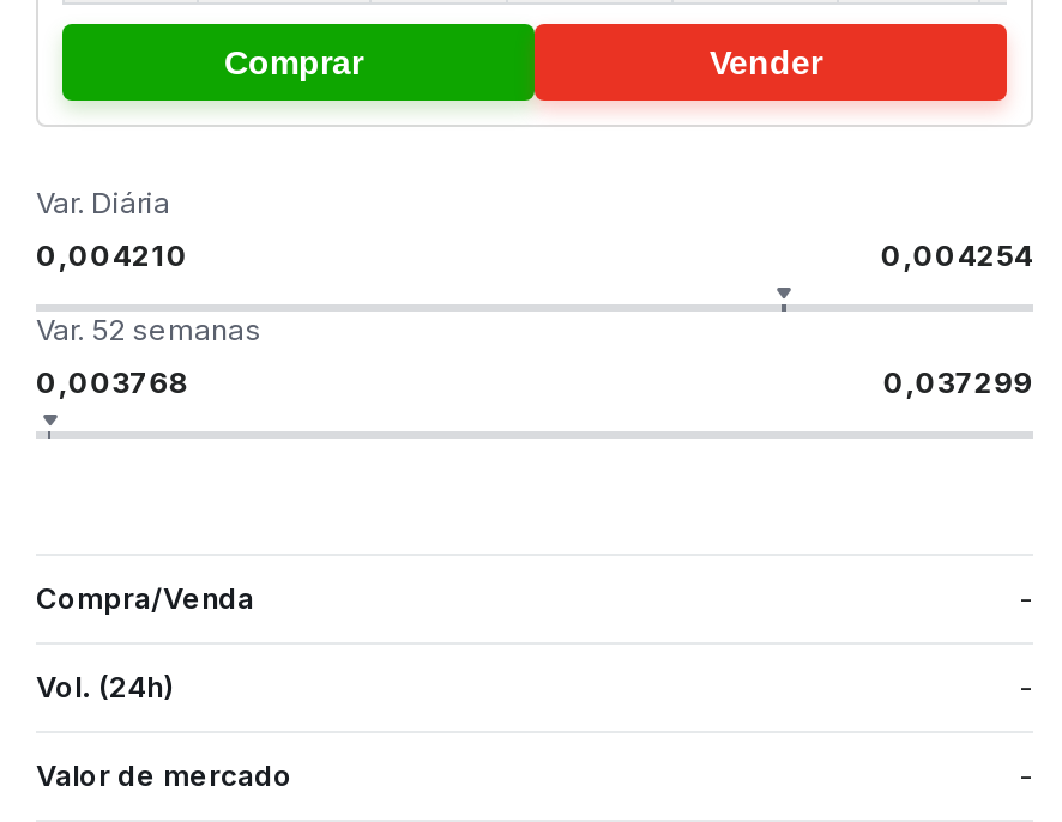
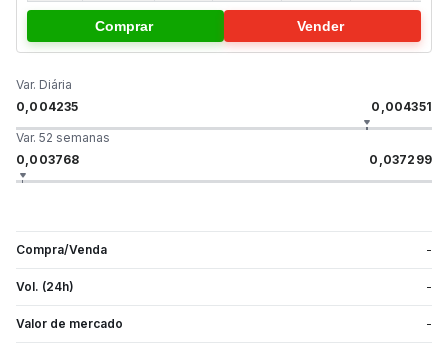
[36,237,188,273] 0,004210 -> [16,99,79,114] 0,004235
[881,237,1033,273] 0,004254 -> [371,99,432,114] 0,004351

